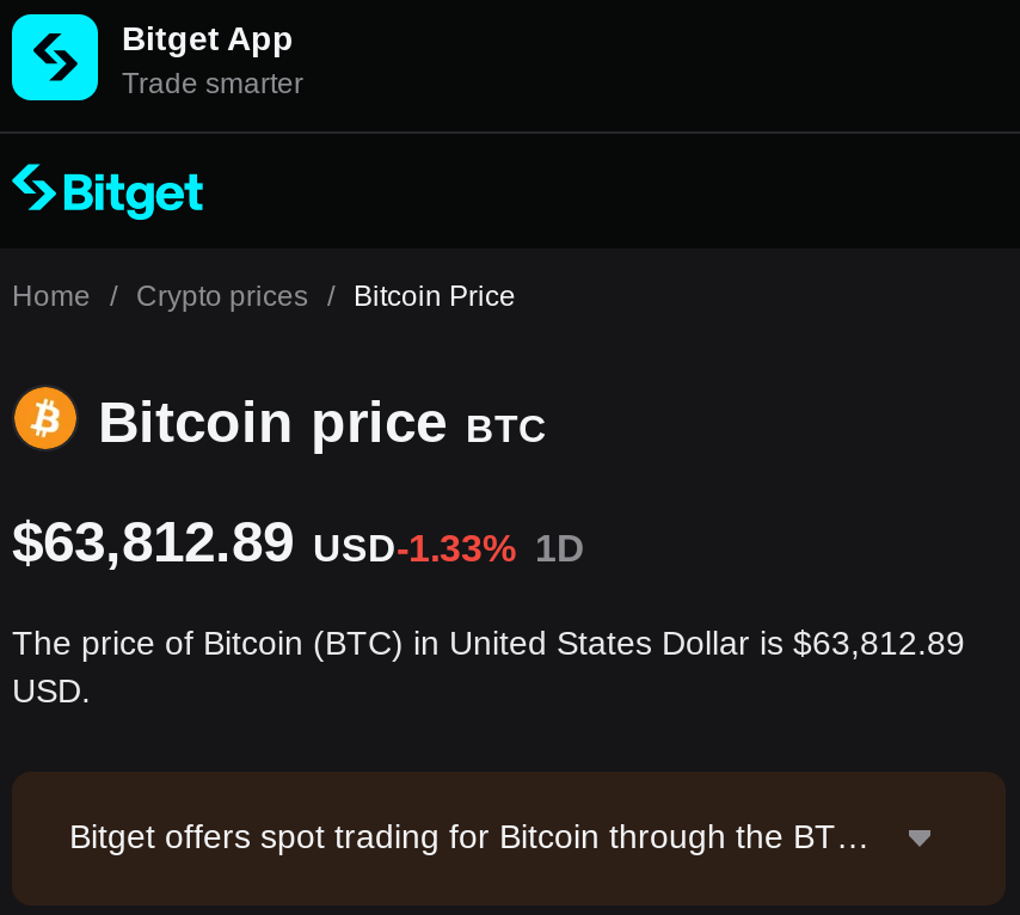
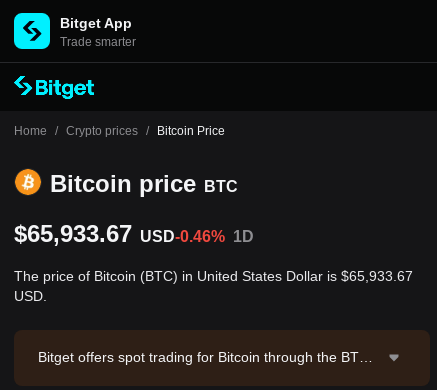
[12,509,585,573] $63,812.89 USD-1.33% 1D -> [14,220,254,247] $65,933.67 USD-0.46% 1D
[12,624,965,662] The price of Bitcoin (BTC) in United States Dollar is $63,812.89 -> [14,268,413,284] The price of Bitcoin (BTC) in United States Dollar is $65,933.67

